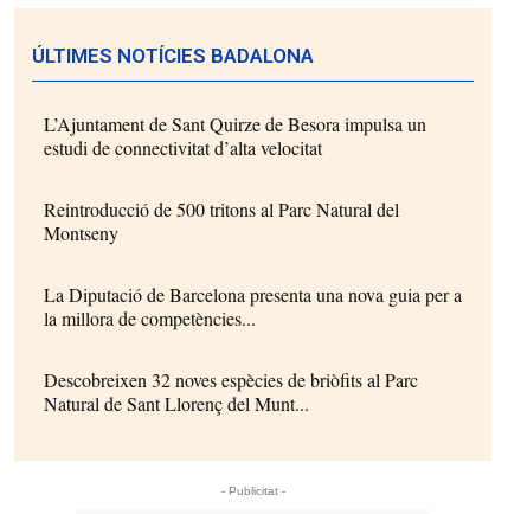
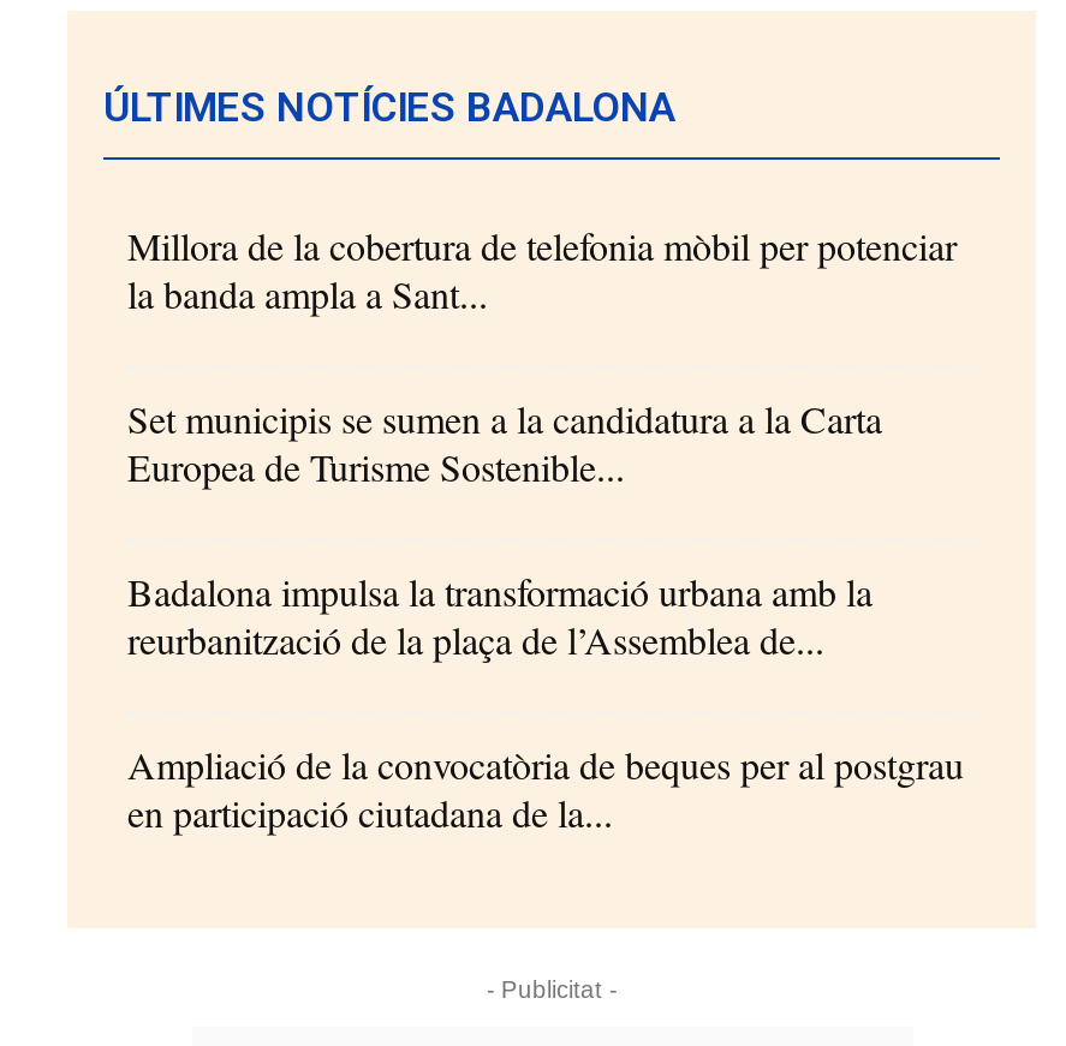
[44,111,426,159] L’Ajuntament de Sant Quirze de Besora impulsa un | estudi de connectivitat d’alta velocitat -> [127,219,957,317] Millora de la cobertura de telefonia mòbil per potenciar | la banda ampla a Sant...
[44,196,399,245] Reintroducció de 500 tritons al Parc Natural del | Montseny -> [127,392,882,490] Set municipis se sumen a la candidatura a la Carta | Europea de Turisme Sostenible...
[44,281,462,330] La Diputació de Barcelona presenta una nova guia per a | la millora de competències... -> [127,565,873,663] Badalona impulsa la transformació urbana amb la | reurbanització de la plaça de l’Assemblea de...
[44,367,418,415] Descobreixen 32 noves espècies de briòfits al Parc | Natural de Sant Llorenç del Munt... -> [127,738,964,836] Ampliació de la convocatòria de beques per al postgrau | en participació ciutadana de la...

